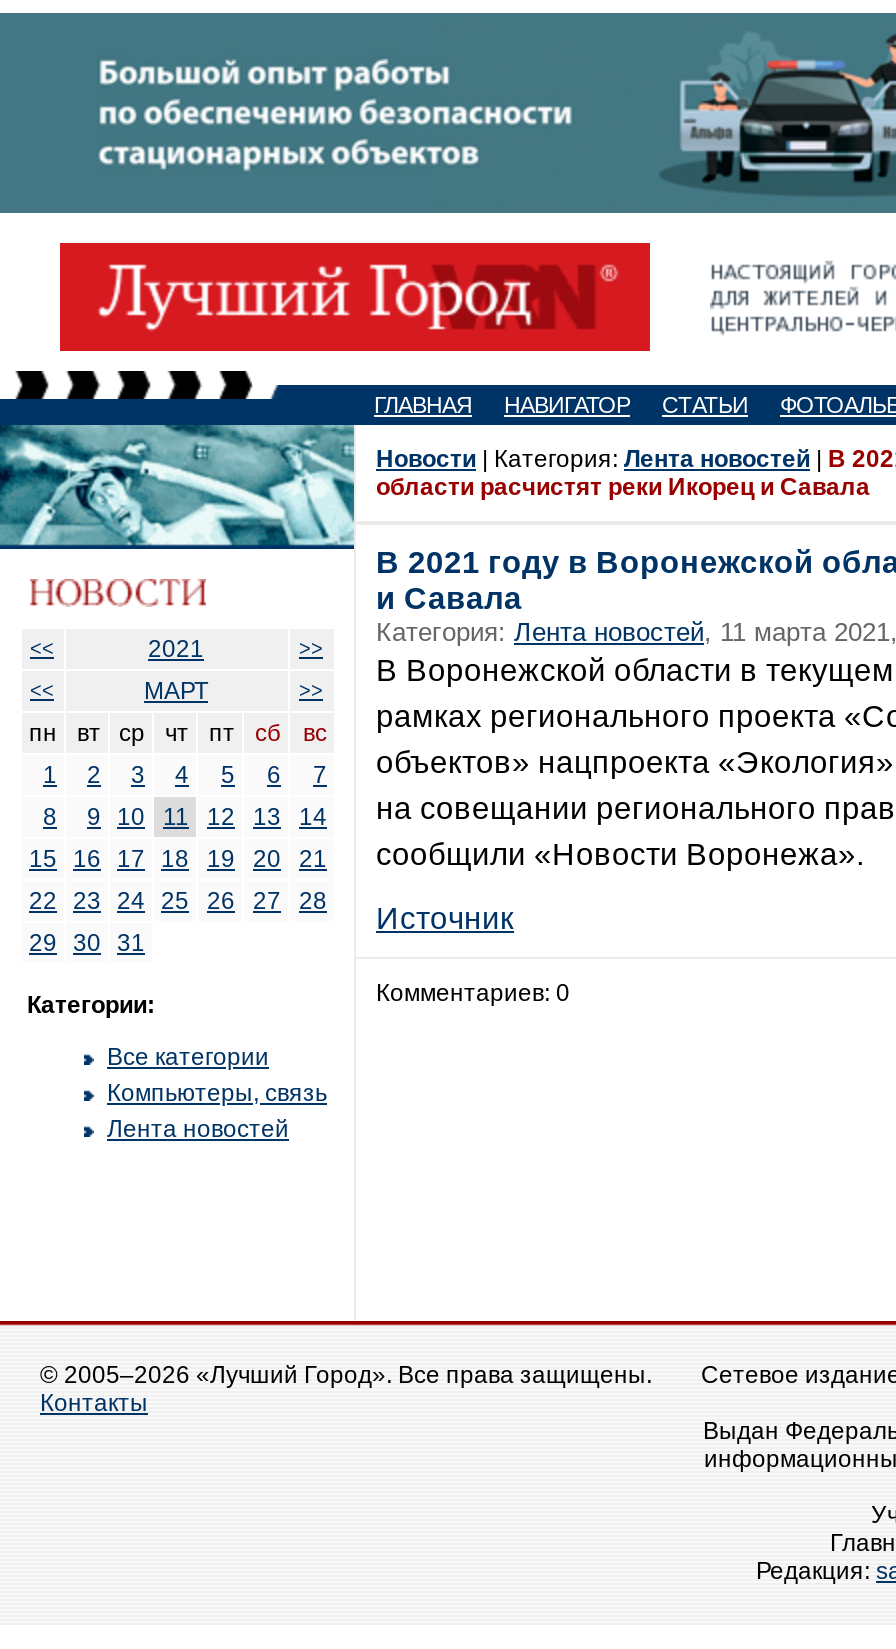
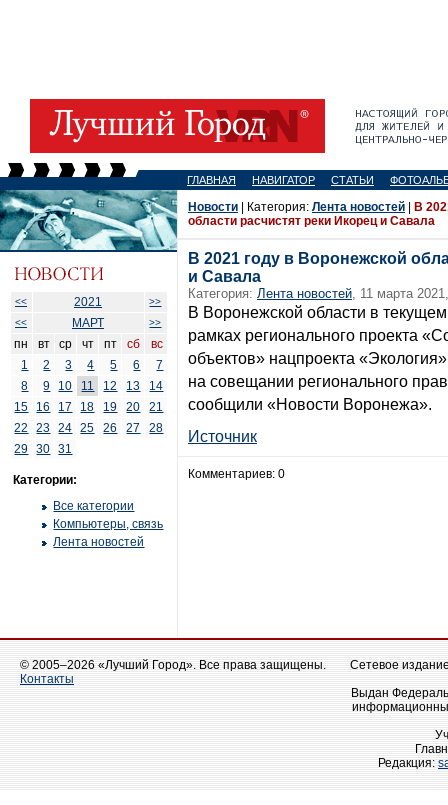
[6,11,890,215] [image] -> none

